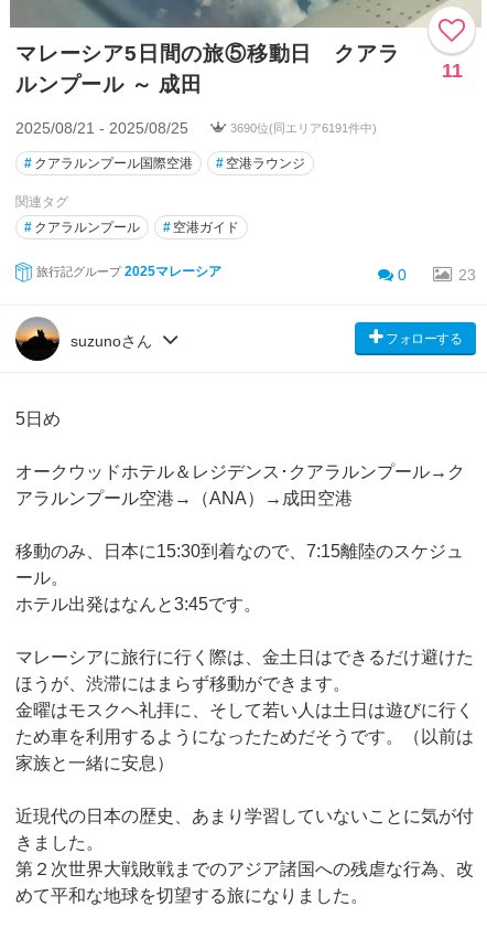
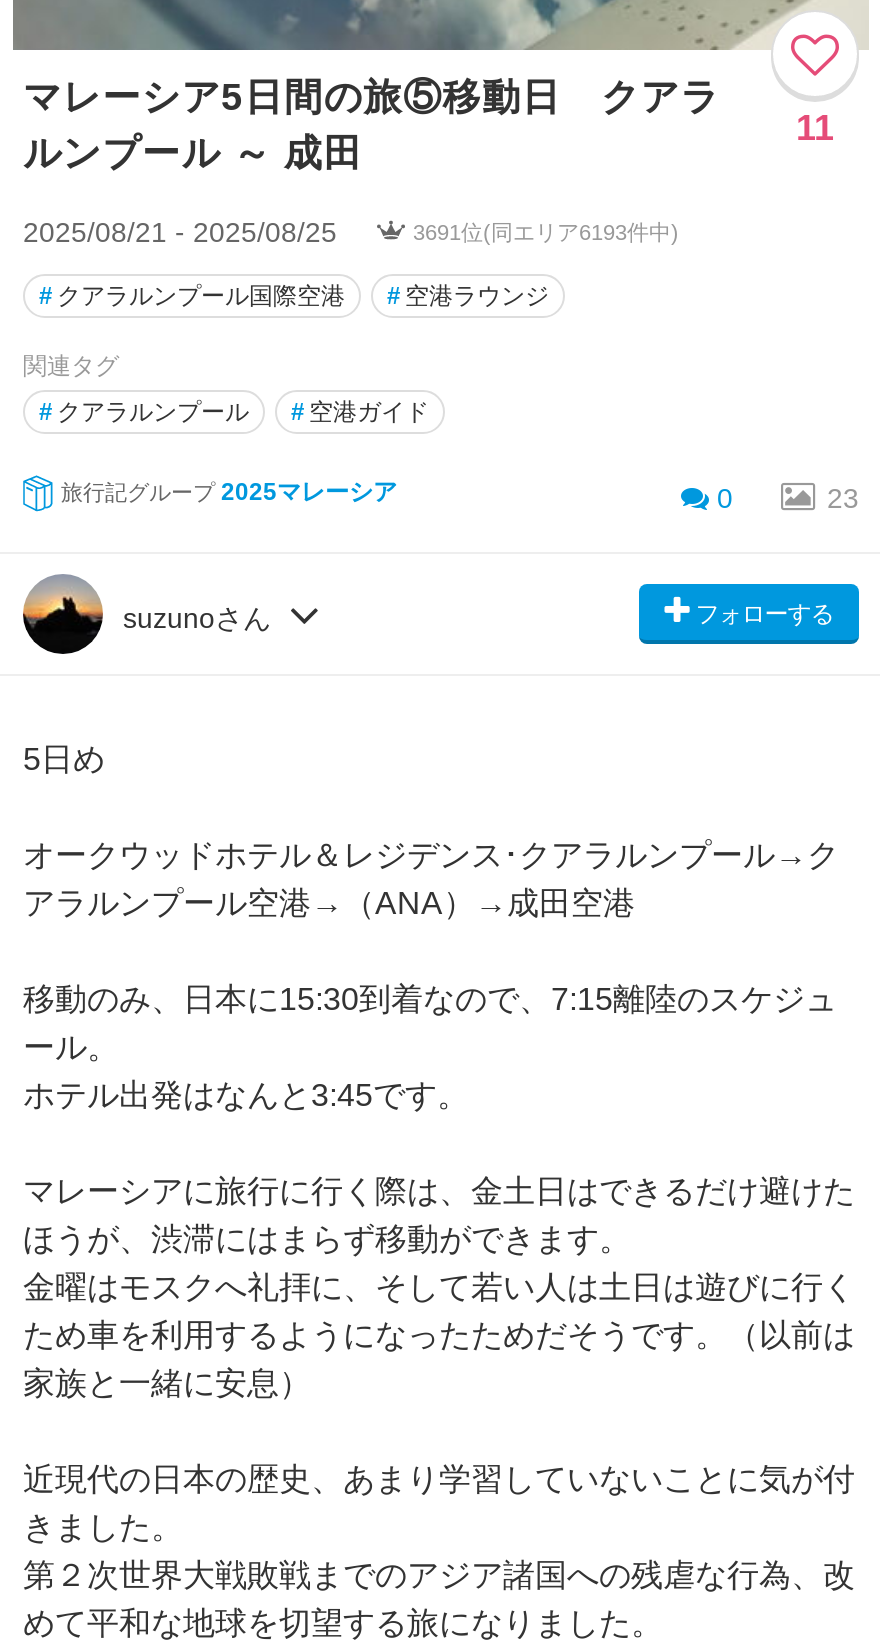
[230,121,377,135] 3690位(同エリア6191件中) -> [413,220,679,244] 3691位(同エリア6193件中)

